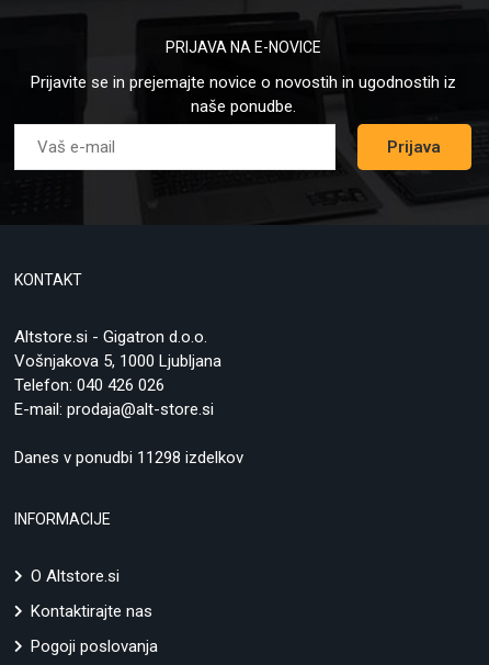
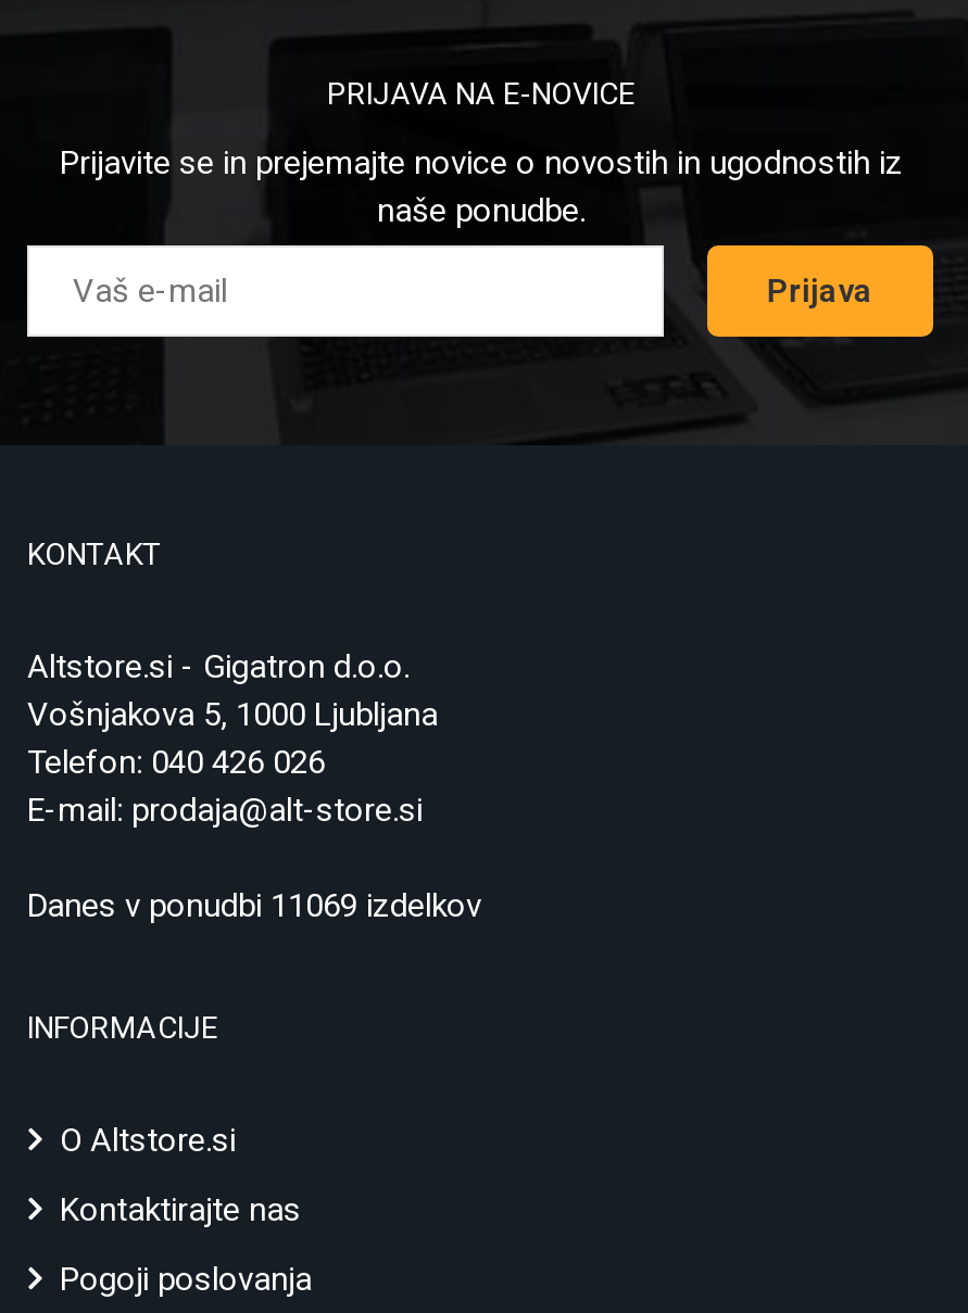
[14,448,243,468] Danes v ponudbi 11298 izdelkov -> [27,887,481,926] Danes v ponudbi 11069 izdelkov

